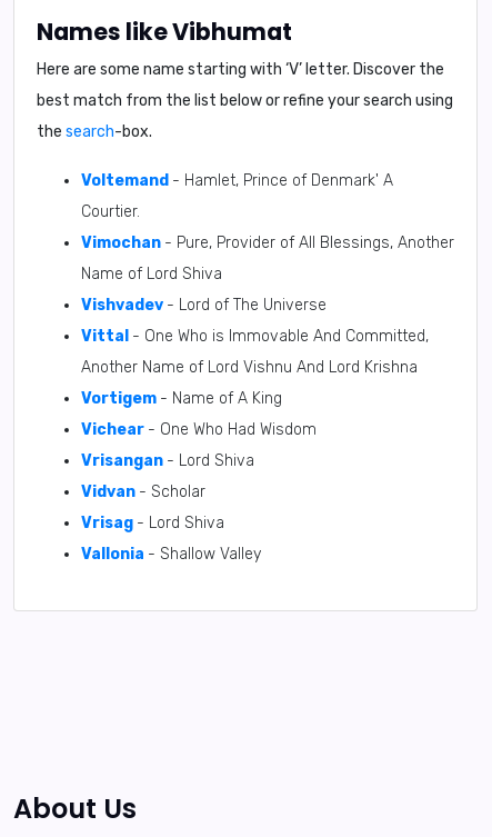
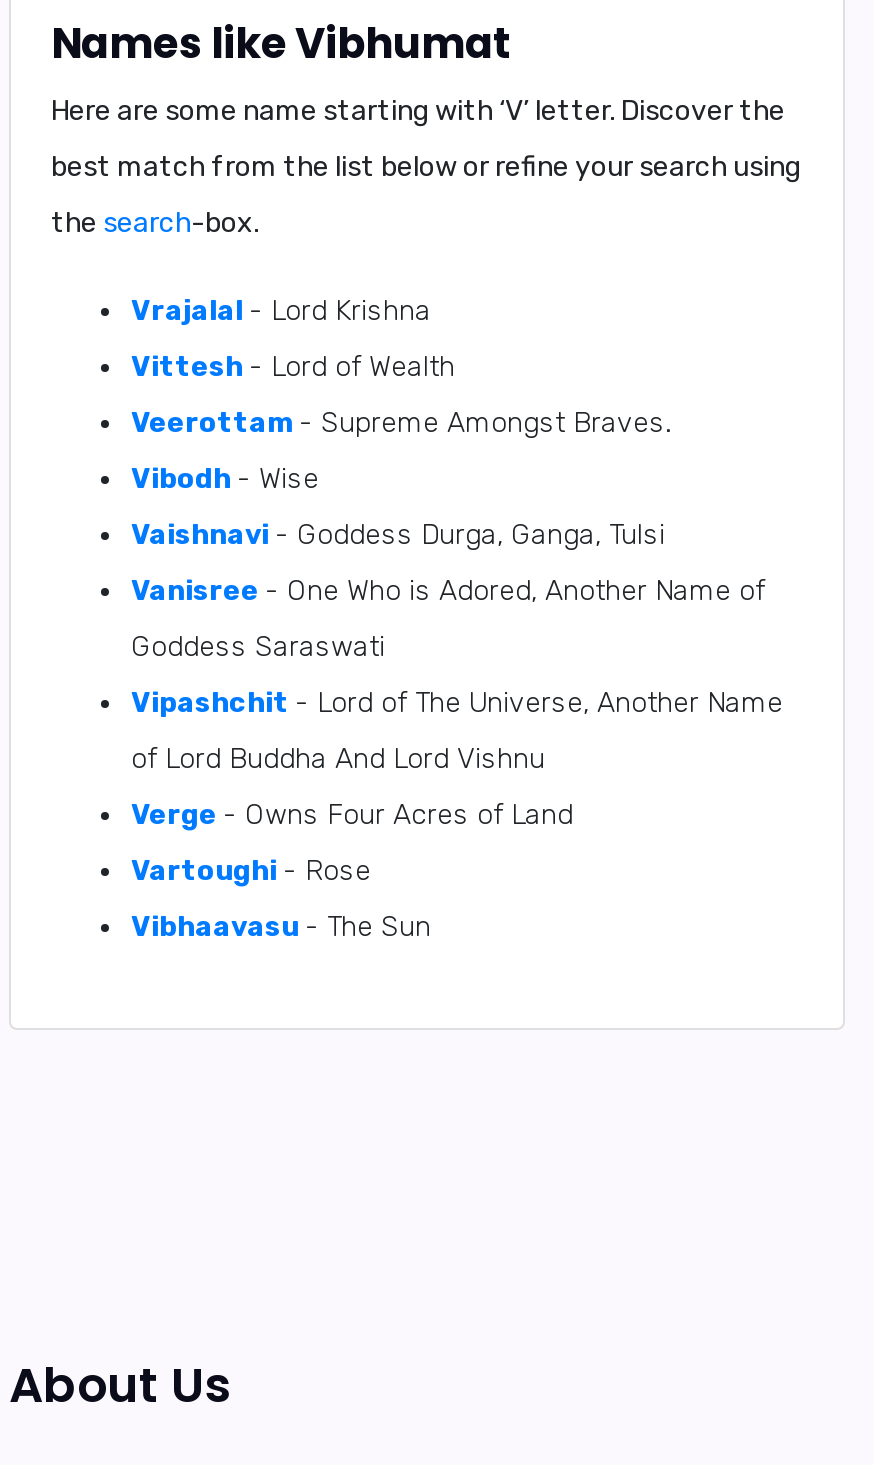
[81,171,454,564] Voltemand - Hamlet, Prince of Denmark' A | Courtier. | Vimochan - Pure, Provider of All Blessings, Another | Name of Lord Shiva | Vishvadev - Lord of The Universe | Vittal - One Who is Immovable And Committed, | Another Name of Lord Vishnu And Lord Krishna | Vortigem - Name of A King | Vichear - One Who Had Wisdom | Vrisangan - Lord Shiva | Vidvan - Scholar | Vrisag - Lord Shiva | Vallonia - Shallow Valley -> [131,294,783,944] Vrajalal - Lord Krishna | Vittesh - Lord of Wealth | Veerottam - Supreme Amongst Braves. | Vibodh - Wise | Vaishnavi - Goddess Durga, Ganga, Tulsi | Vanisree - One Who is Adored, Another Name of | Goddess Saraswati | Vipashchit - Lord of The Universe, Another Name | of Lord Buddha And Lord Vishnu | Verge - Owns Four Acres of Land | Vartoughi - Rose | Vibhaavasu - The Sun

